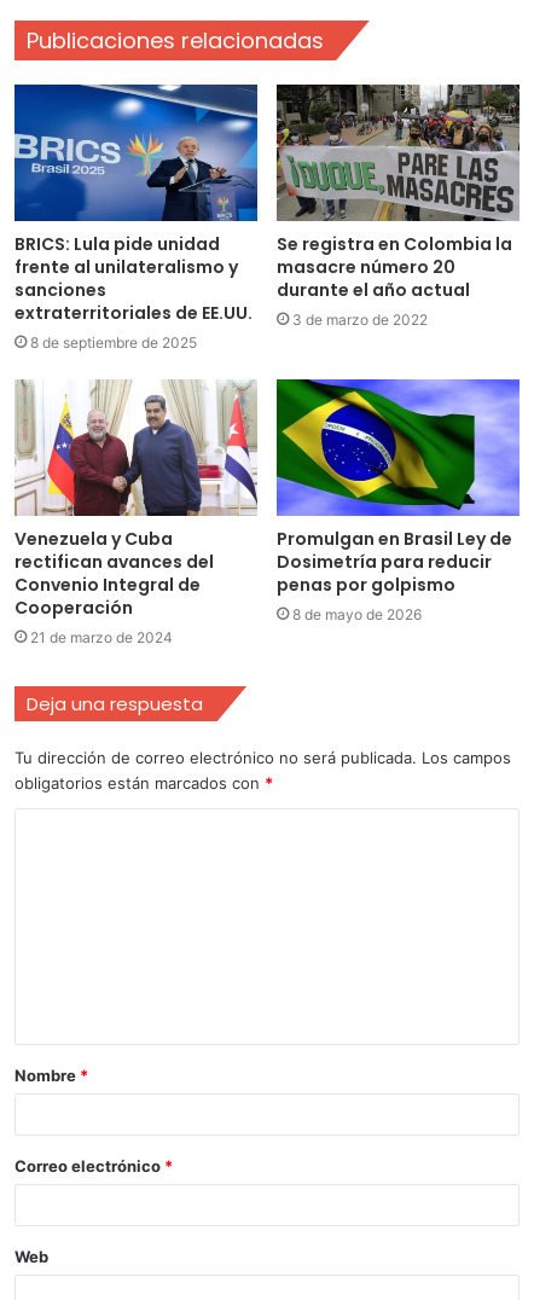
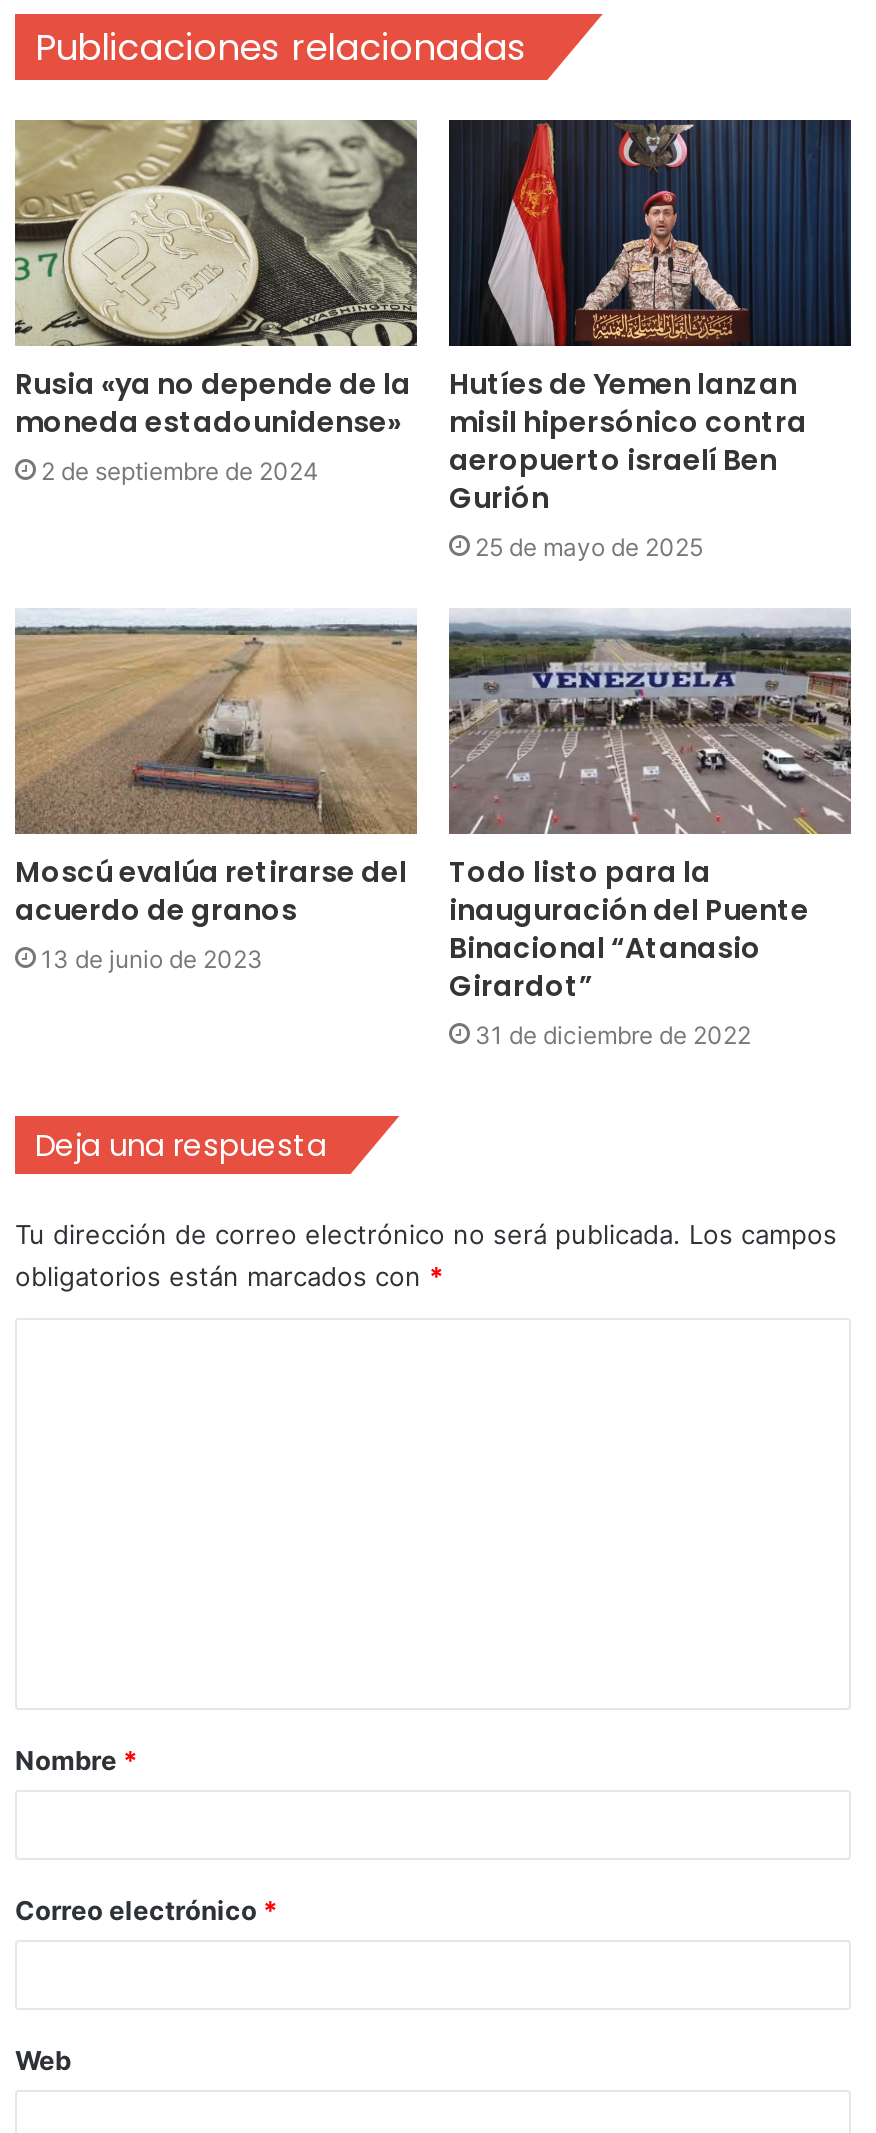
[13,83,259,352] [image] | BRICS: Lula pide unidad | frente al unilateralismo y | sanciones | extraterritoriales de EE.UU. | 8 de septiembre de 2025 -> [13,118,419,487] [image] | Rusia «ya no depende de la | moneda estadounidense» | 2 de septiembre de 2024
[275,85,521,329] [image] | Se registra en Colombia la | masacre número 20 | durante el año actual | 3 de marzo de 2022 -> [447,118,853,561] [image] | Hutíes de Yemen lanzan | misil hipersónico contra | aeropuerto israelí Ben | Gurión | 25 de mayo de 2025
[14,379,257,647] [image] | Venezuela y Cuba | rectifican avances del | Convenio Integral de | Cooperación | 21 de marzo de 2024 -> [13,610,419,973] [image] | Moscú evalúa retirarse del | acuerdo de granos | 13 de junio de 2023
[275,378,521,624] [image] | Promulgan en Brasil Ley de | Dosimetría para reducir | penas por golpismo | 8 de mayo de 2026 -> [447,608,853,1050] [image] | Todo listo para la | inauguración del Puente | Binacional “Atanasio | Girardot” | 31 de diciembre de 2022

